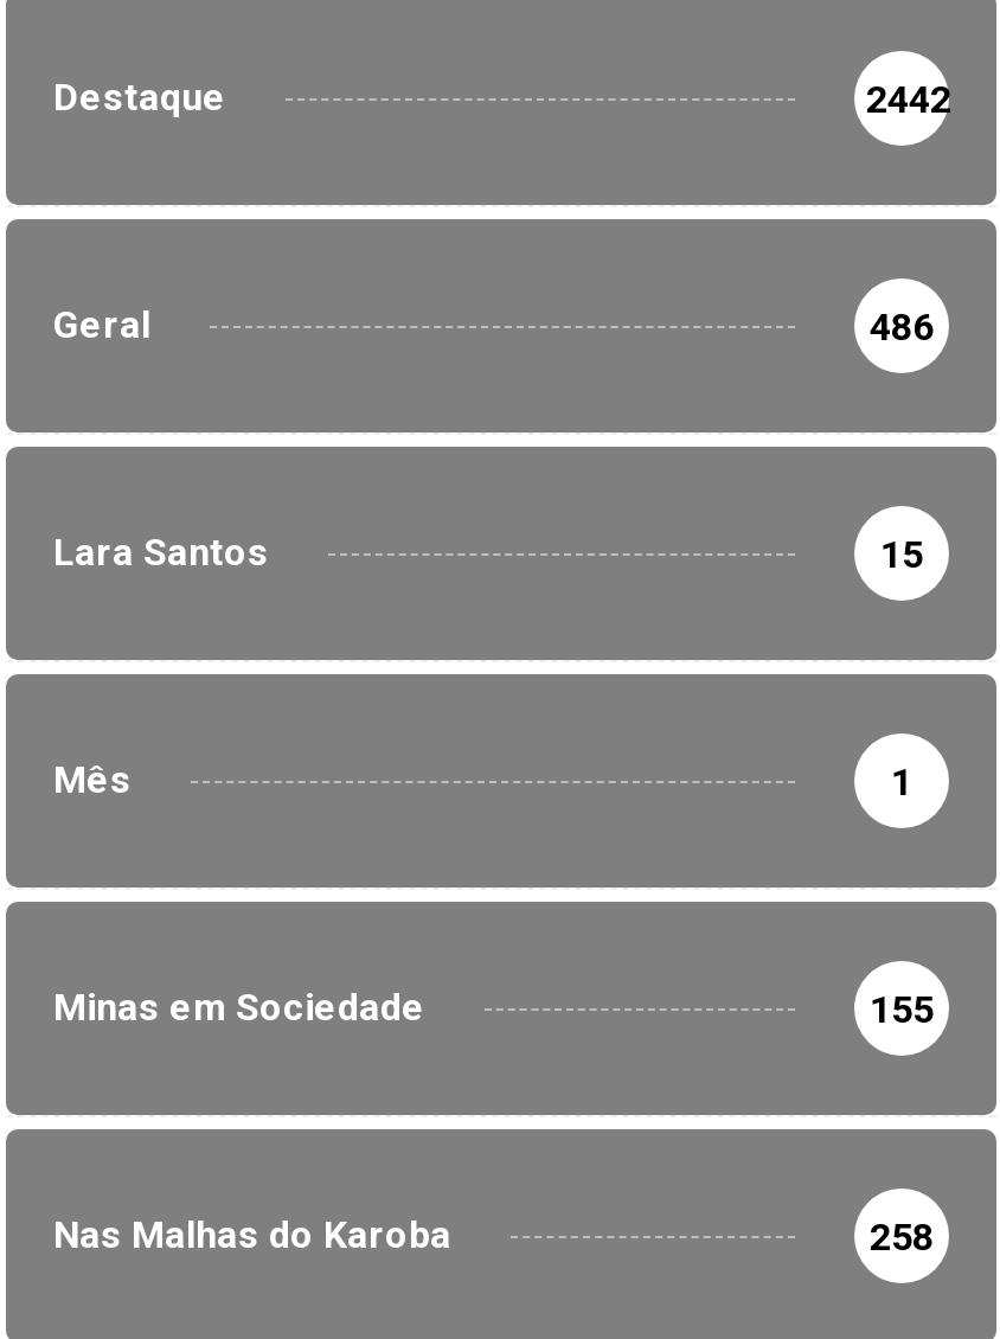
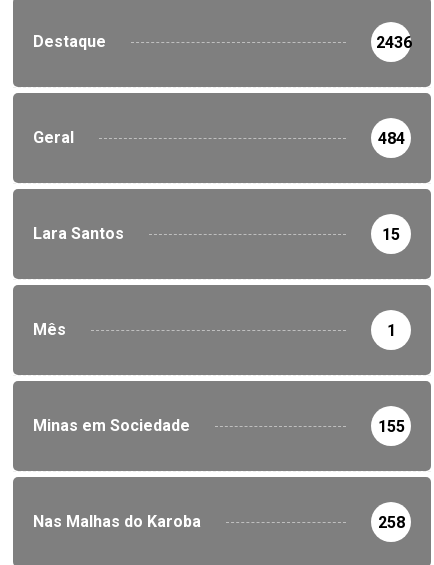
[866,79,951,124] 2442 -> [376,33,412,52] 2436
[870,306,934,351] 486 -> [377,129,404,148] 484

